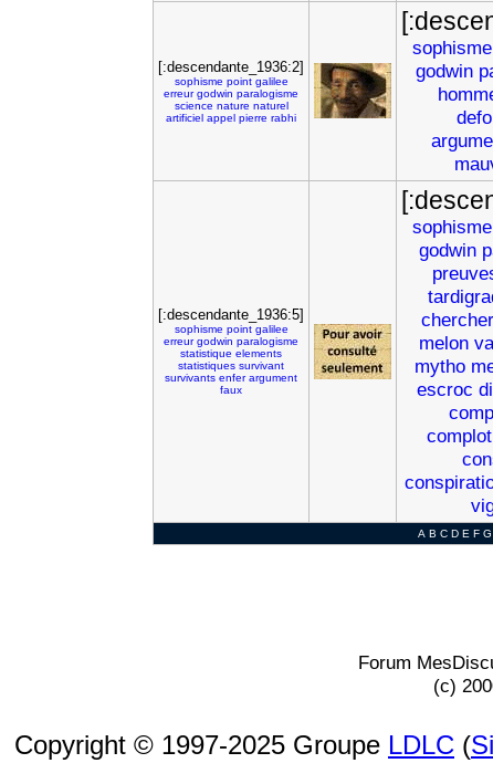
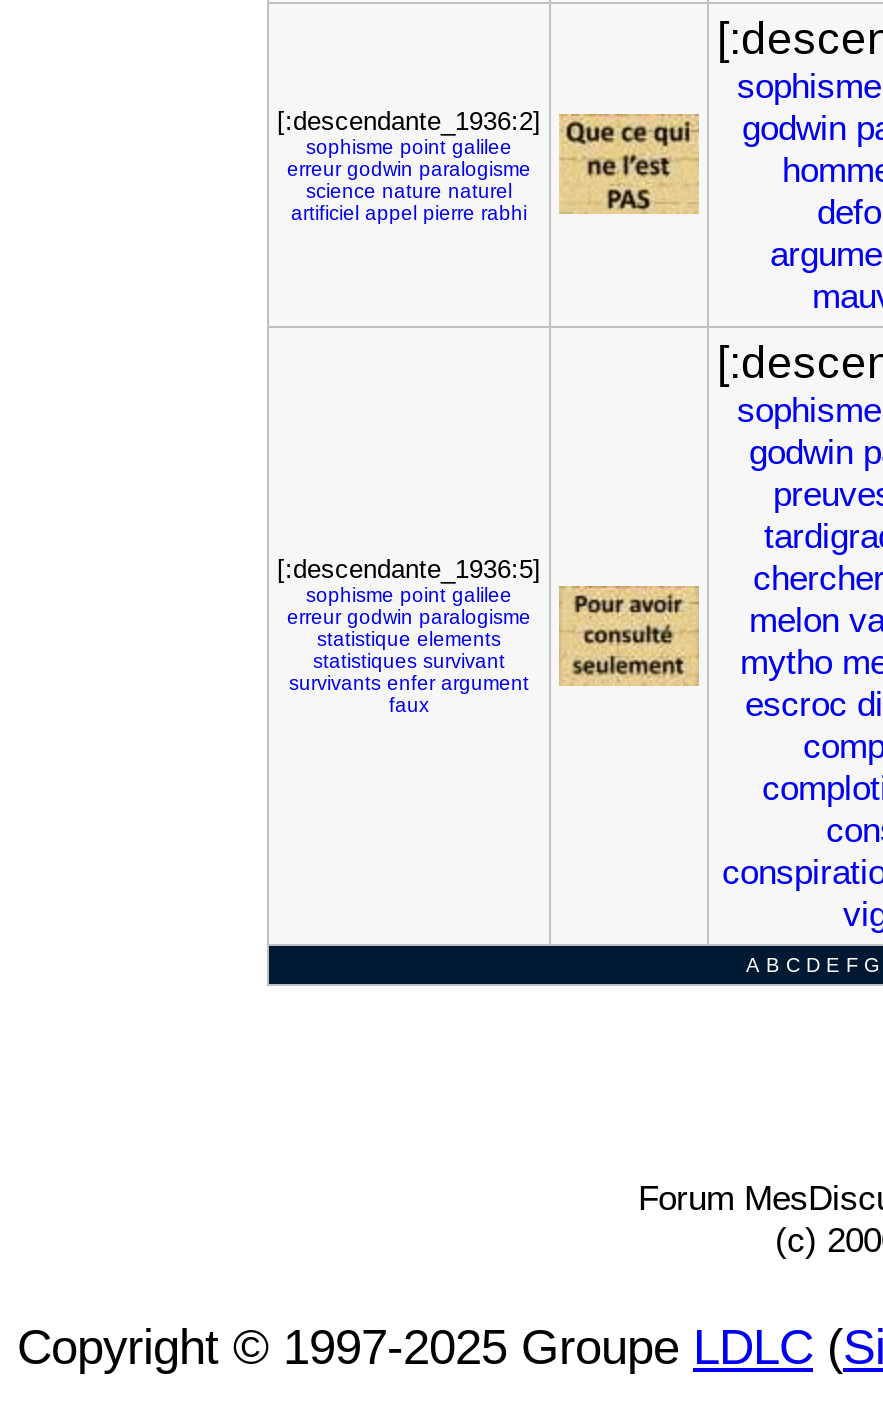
[318,62,387,119] [image] -> [565,112,691,214] [image]

